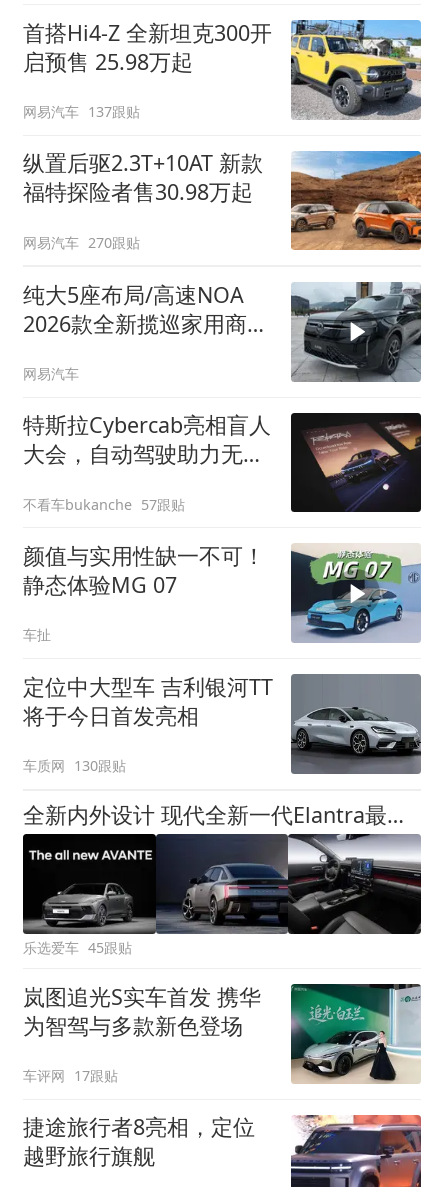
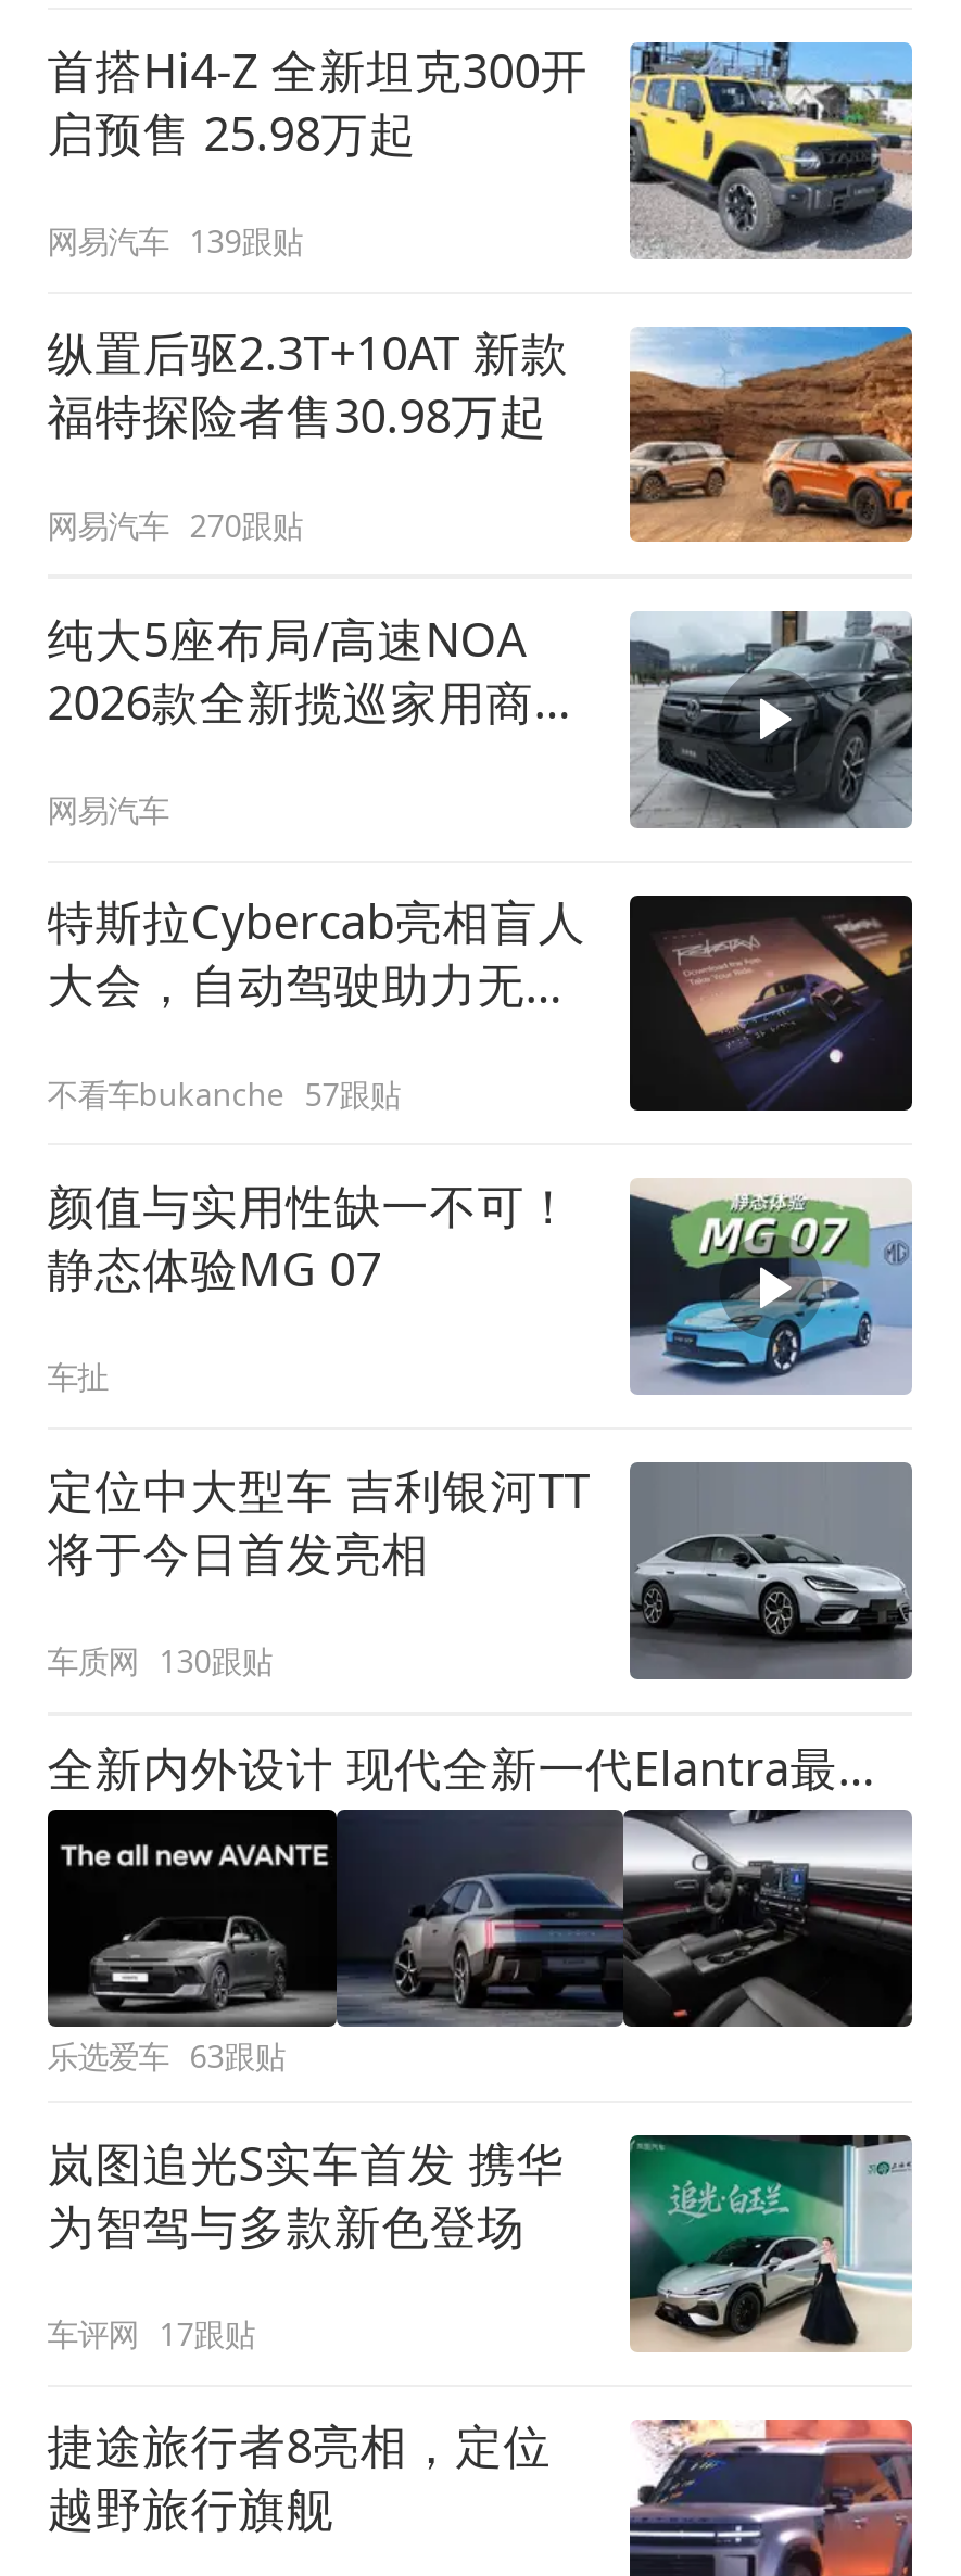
[23,102,140,121] 网易汽车 137跟贴 -> [47,220,303,262] 网易汽车 139跟贴
[23,938,132,957] 乐选爱车 45跟贴 -> [47,2036,285,2078] 乐选爱车 63跟贴

